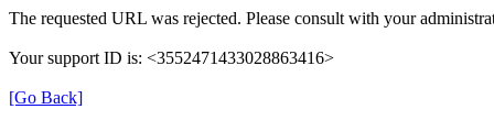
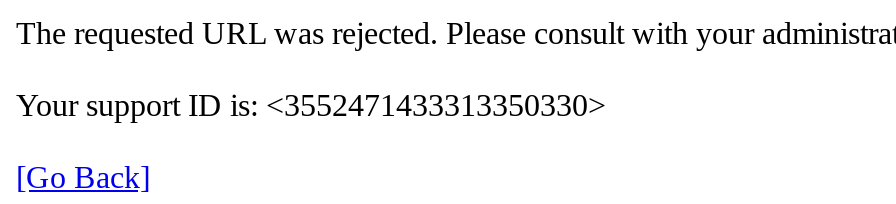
[9,48,334,67] Your support ID is: <3552471433028863416> -> [16,88,606,122] Your support ID is: <3552471433313350330>

